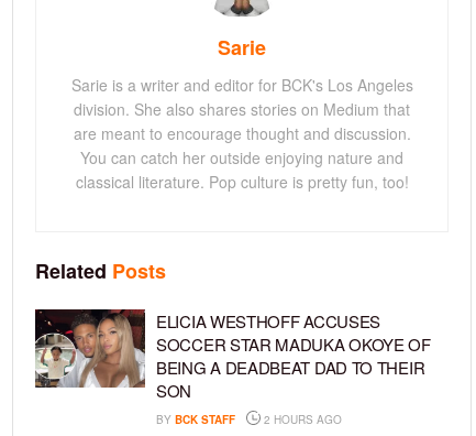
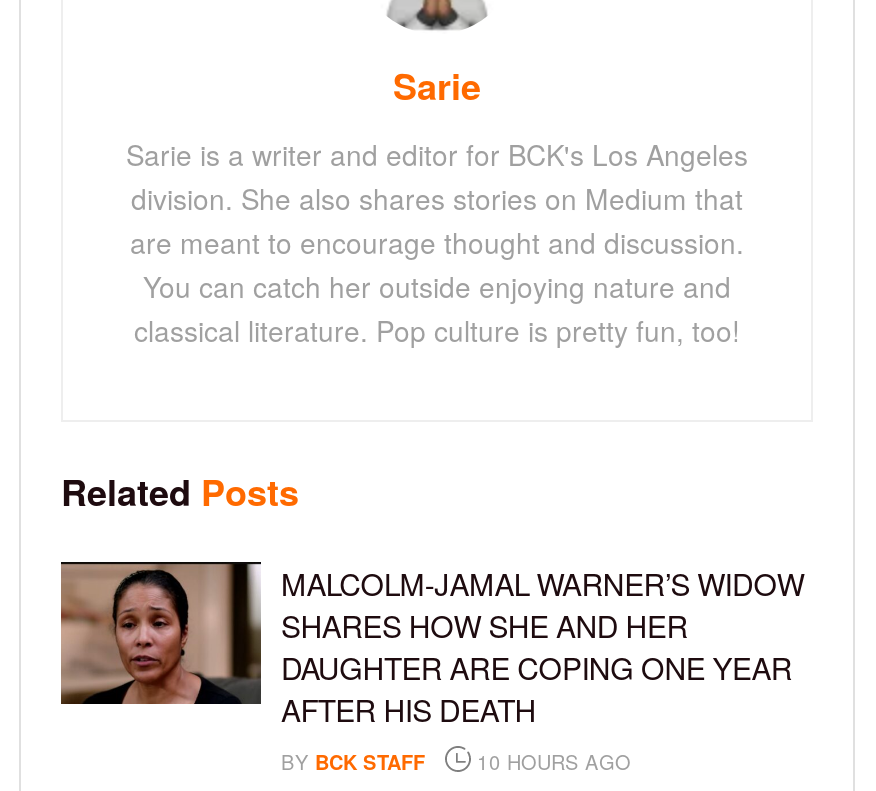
[34,308,431,401] [image] | ELICIA WESTHOFF ACCUSES | SOCCER STAR MADUKA OKOYE OF | BEING A DEADBEAT DAD TO THEIR | SON -> [59,560,804,729] [image] | MALCOLM-JAMAL WARNER’S WIDOW | SHARES HOW SHE AND HER | DAUGHTER ARE COPING ONE YEAR | AFTER HIS DEATH
[156,411,342,427] BY BCK STAFF 2 HOURS AGO -> [281,747,631,775] BY BCK STAFF 10 HOURS AGO

